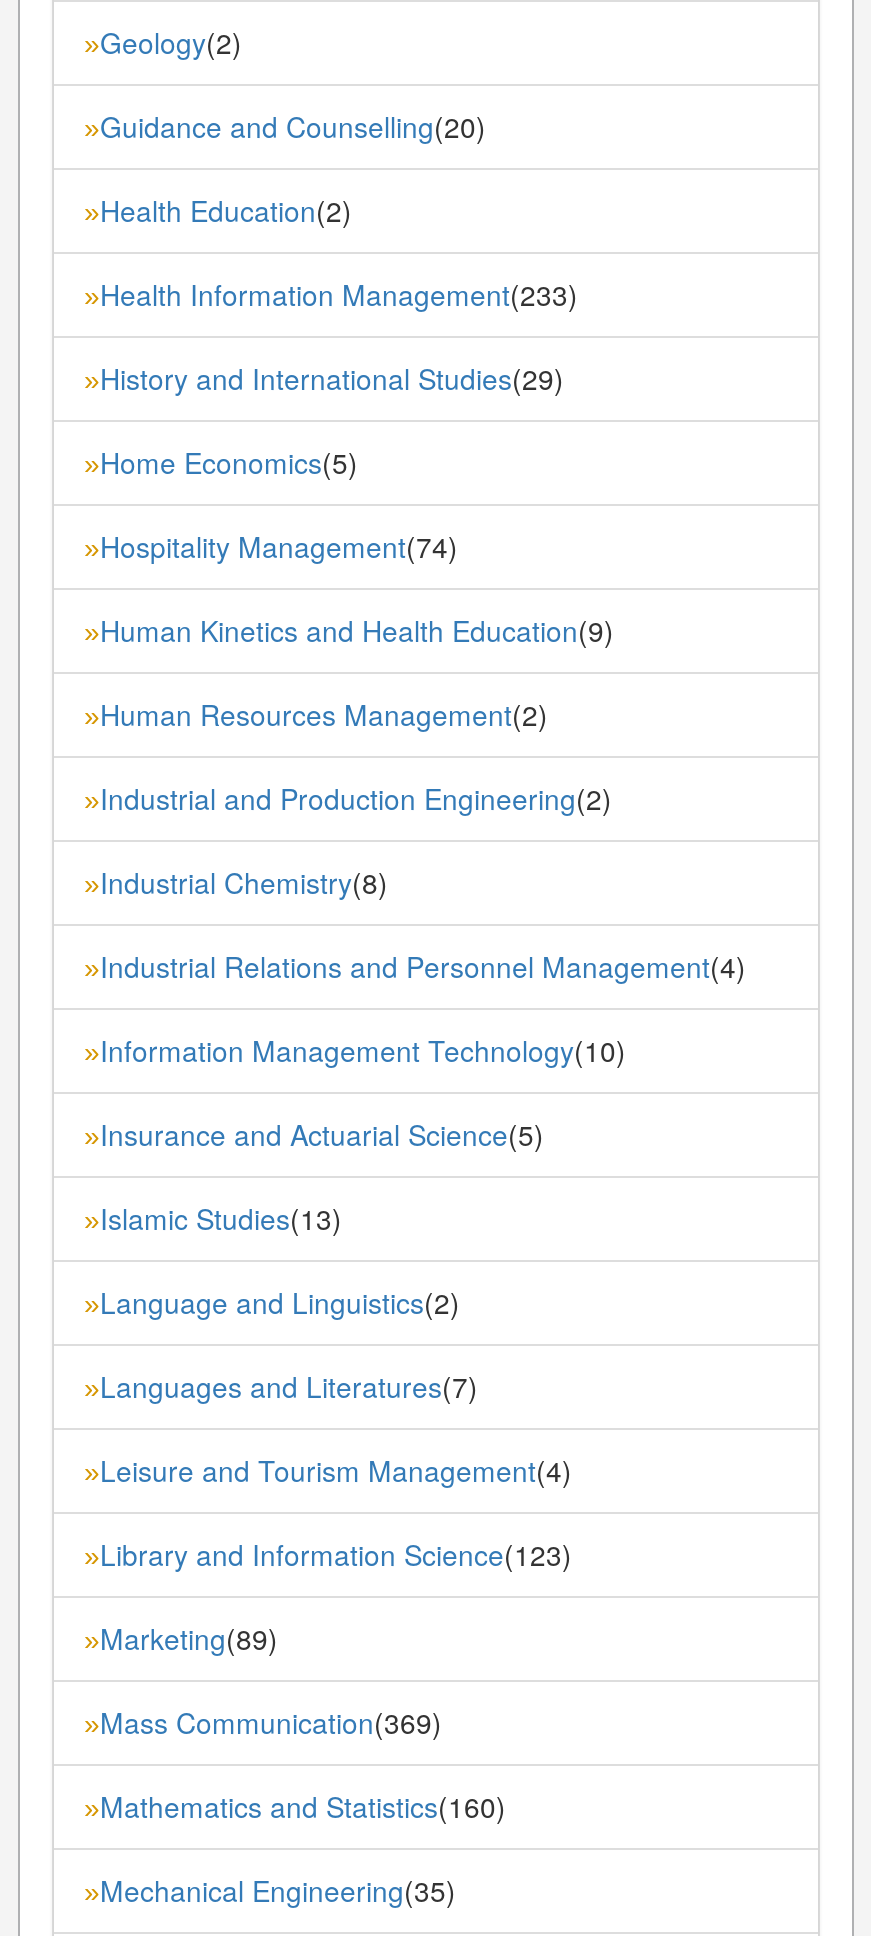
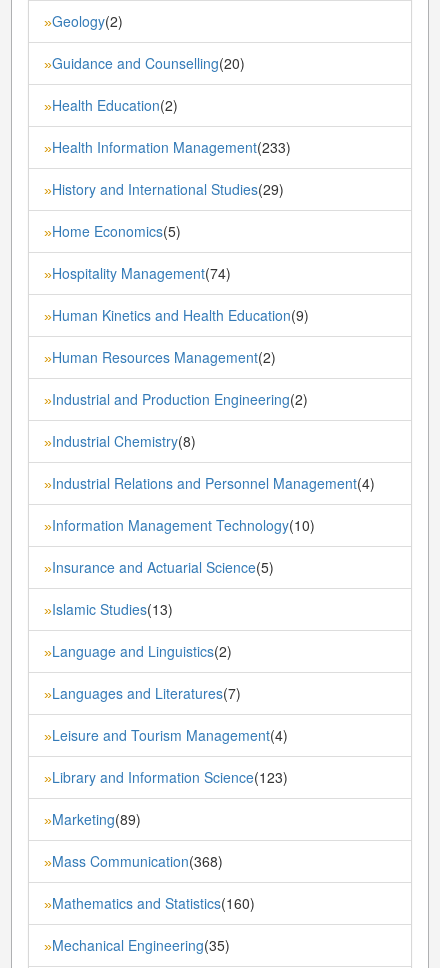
[84,1702,442,1742] »Mass Communication(369) -> [44,851,223,871] »Mass Communication(368)

